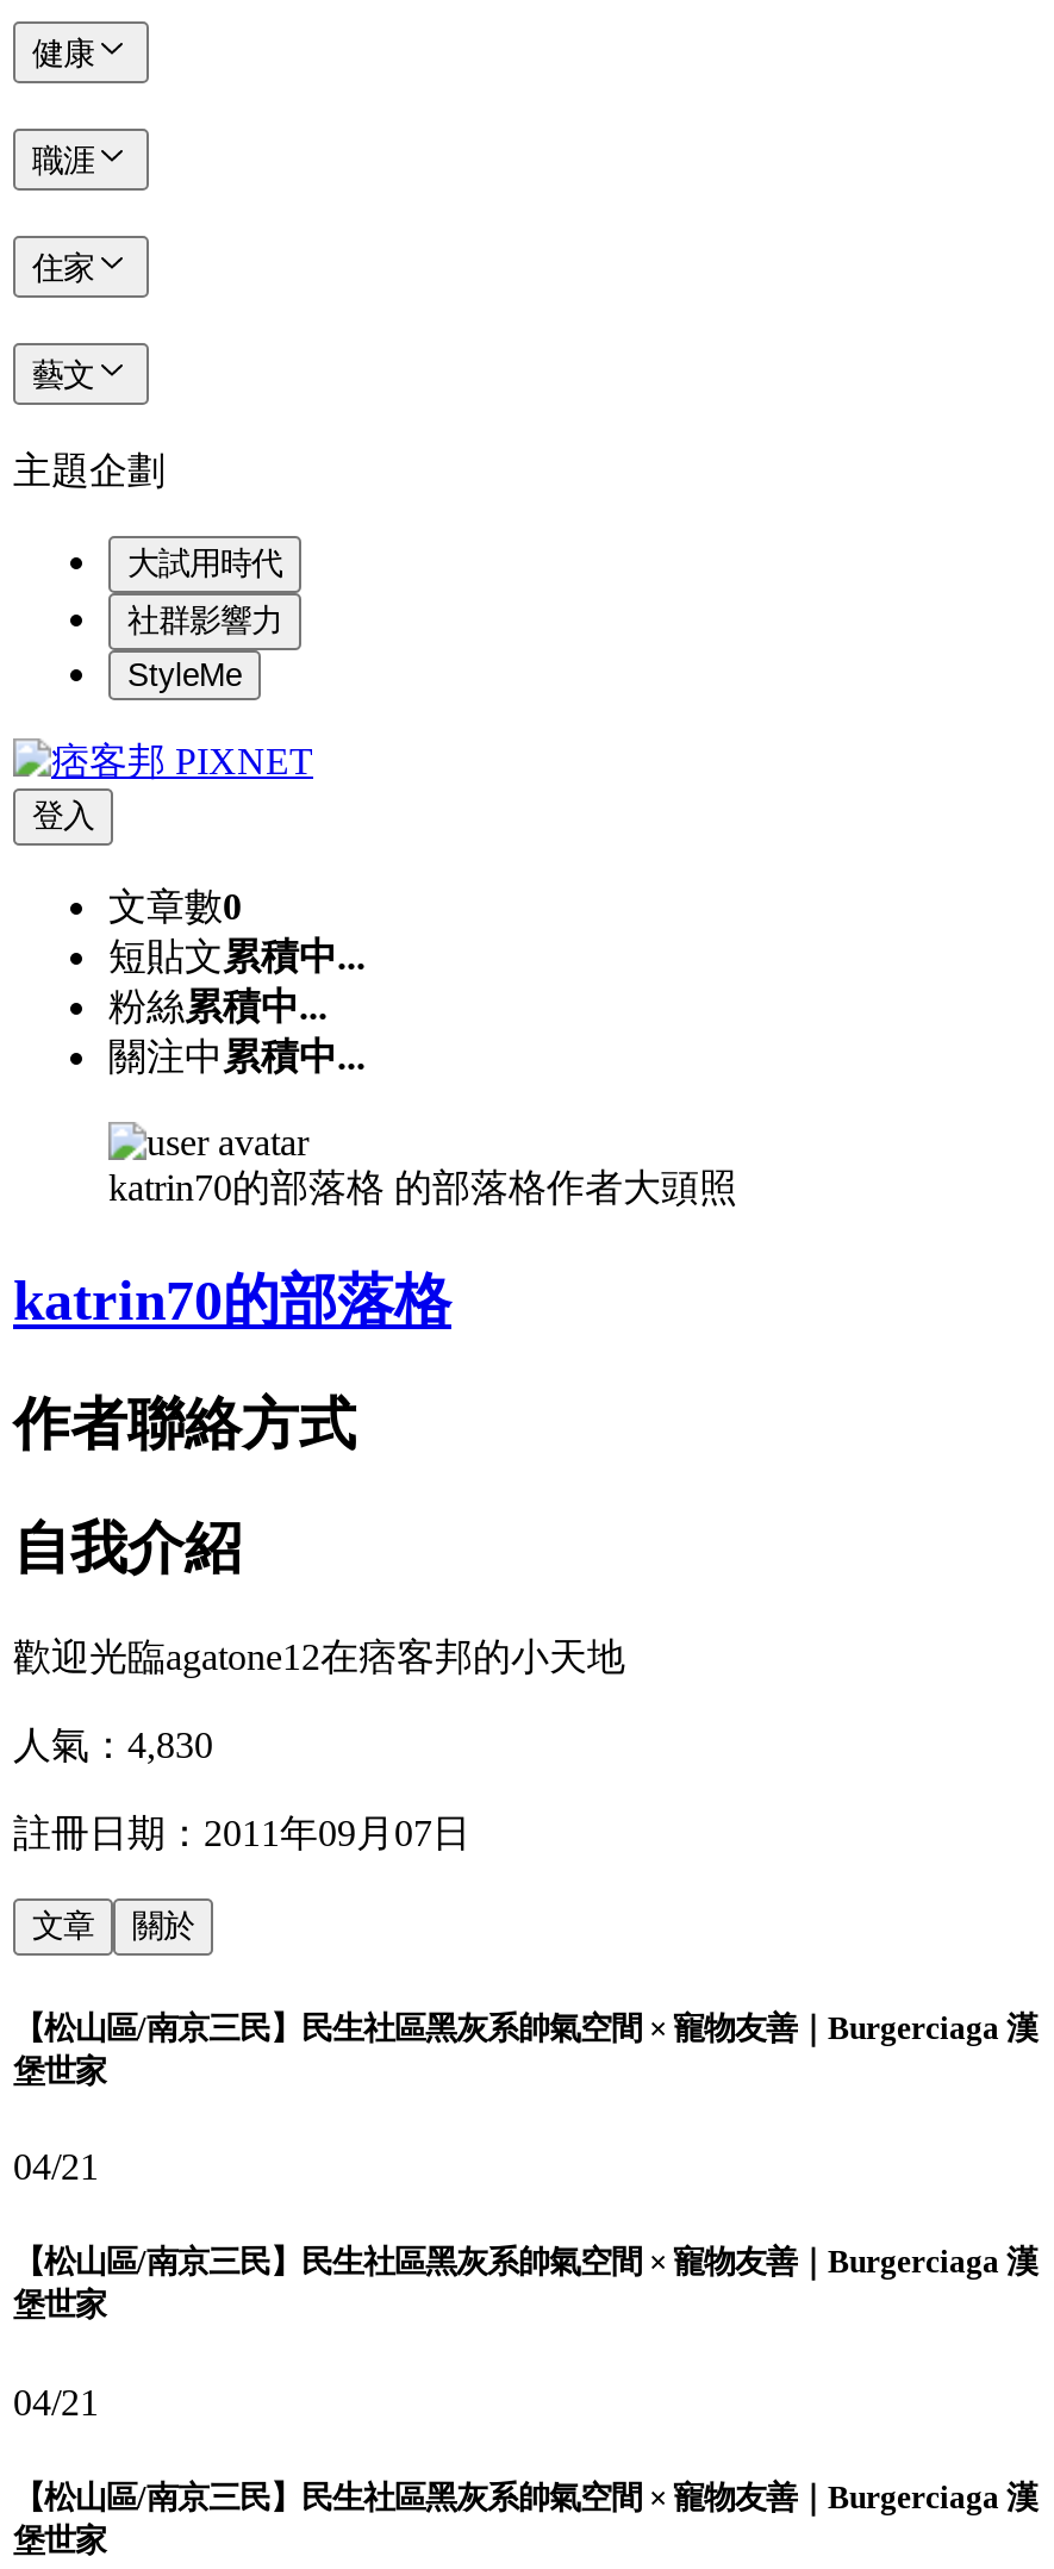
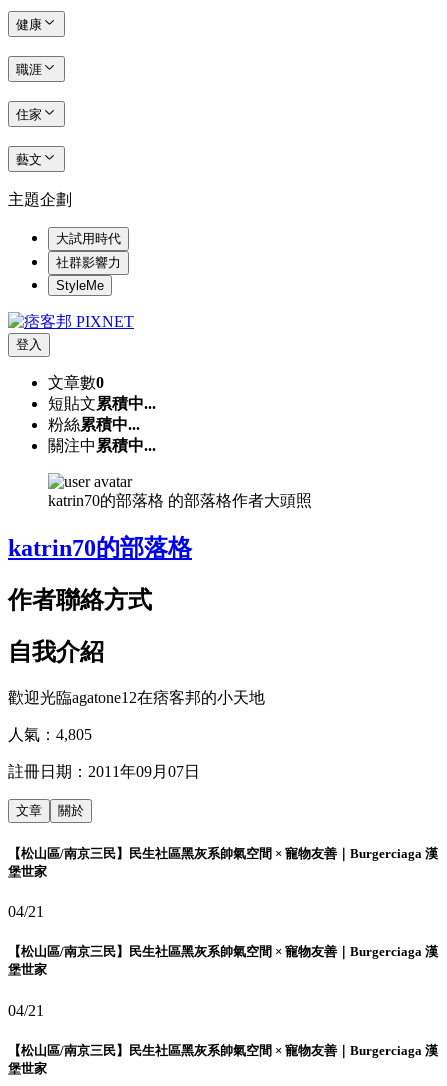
[13,1725,213,1765] 人氣：4,830 -> [8,726,92,743] 人氣：4,805

